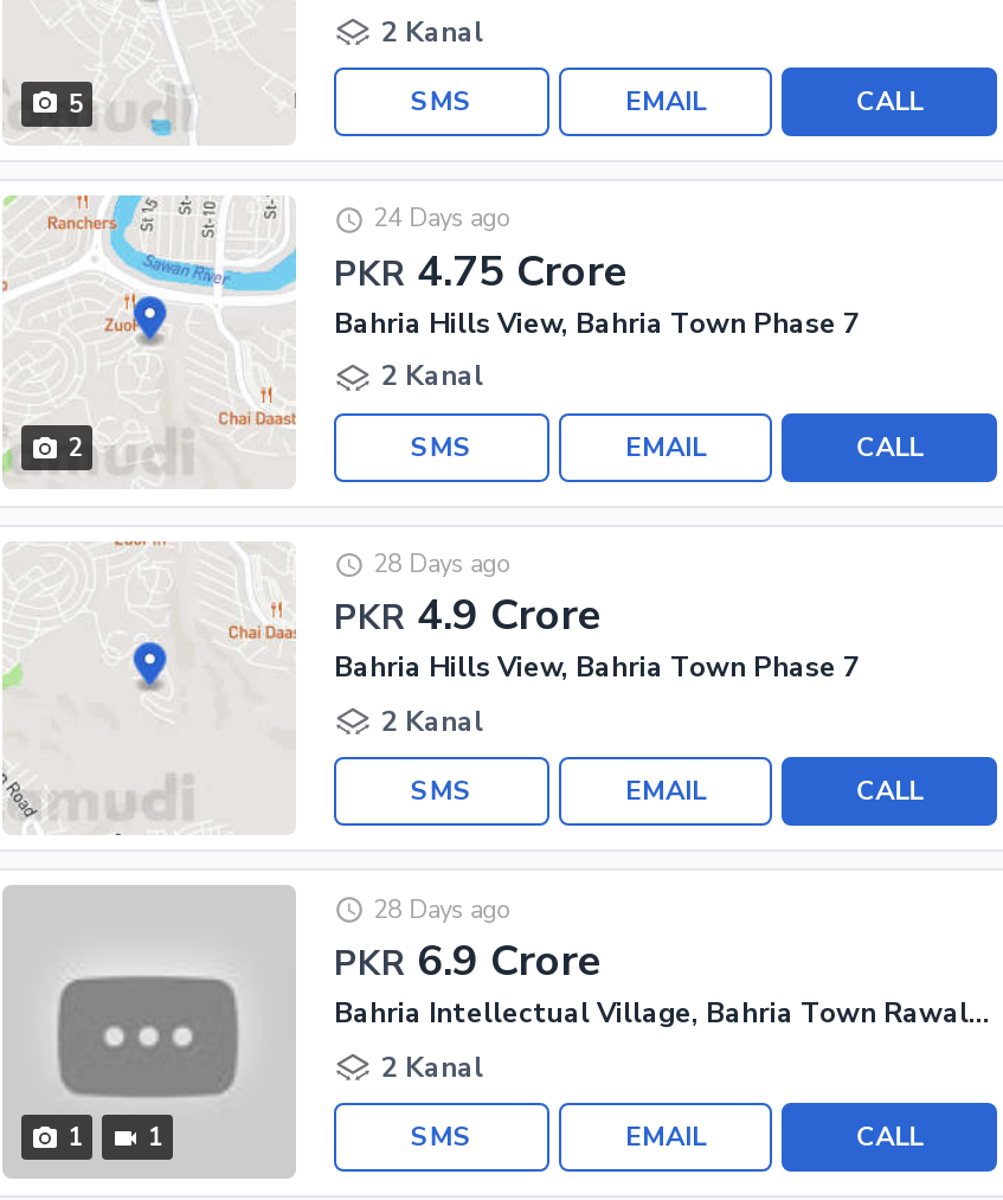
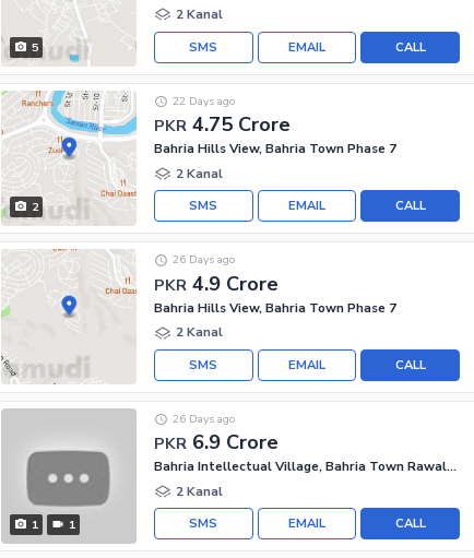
[373,201,508,236] 24 Days ago -> [172,93,234,109] 22 Days ago
[373,546,508,582] 28 Days ago -> [172,252,234,268] 26 Days ago
[373,891,508,927] 28 Days ago -> [172,411,234,427] 26 Days ago

